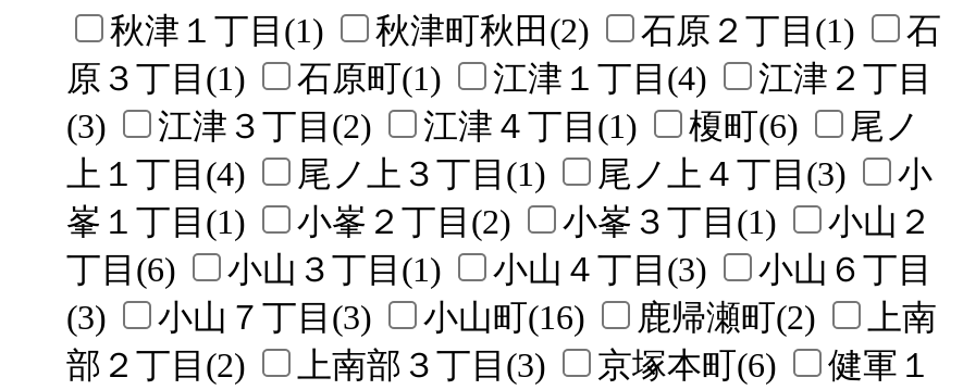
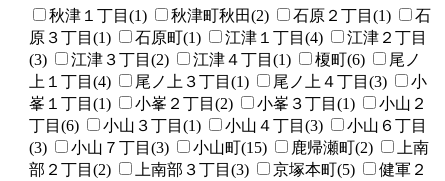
[66,298,937,335] (3) 小山７丁目(3) 小山町(16) 鹿帰瀬町(2) 上南 -> [29,139,429,156] (3) 小山７丁目(3) 小山町(15) 鹿帰瀬町(2) 上南
[597,346,776,383] 京塚本町(6) -> [273,161,355,178] 京塚本町(5)
[828,346,933,383] 健軍１ -> [379,161,427,178] 健軍２

